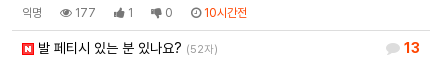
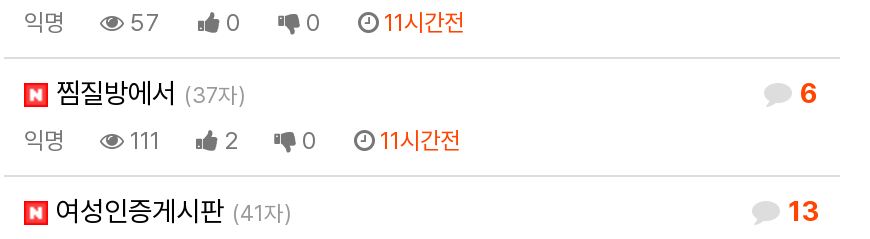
[72,6,133,20] 177 | 1 -> [124,8,162,36] 57
[204,6,247,20] 10시간전 -> [24,8,820,154] 0 | 11시간전 | 6 | 찜질방에서 (37자) | 익명 | 111 | 2 | 0 | 11시간전
[38,40,218,56] 발 페티시 있는 분 있나요? (52자) -> [56,194,292,226] 여성인증게시판 (41자)

